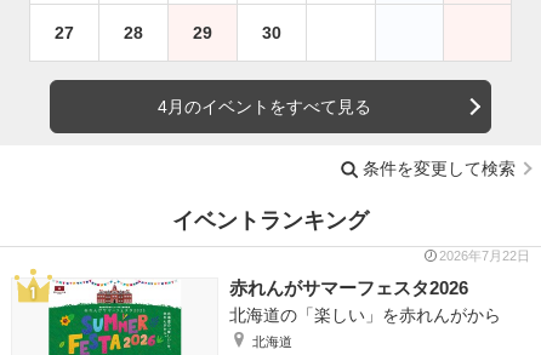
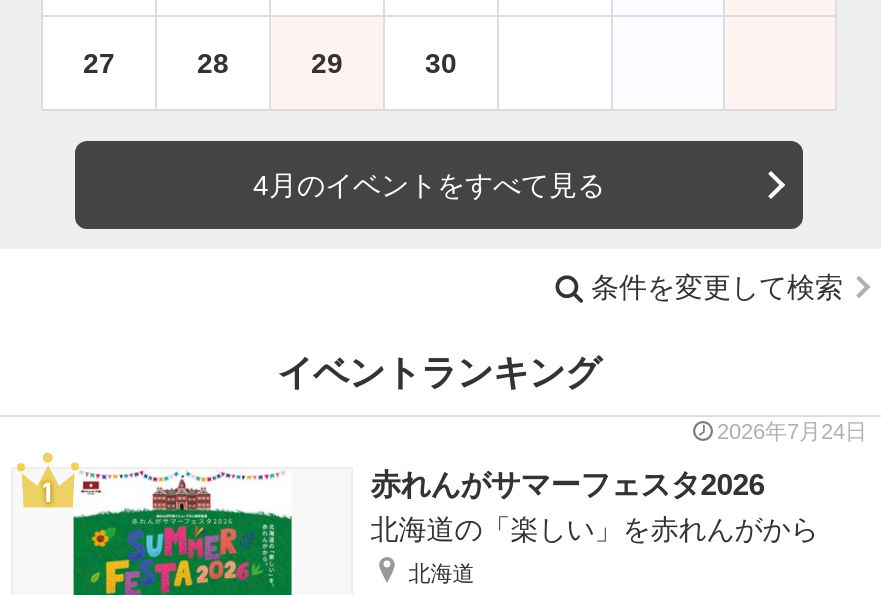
[439,248,530,263] 2026年7月22日 -> [717,419,867,443] 2026年7月24日

